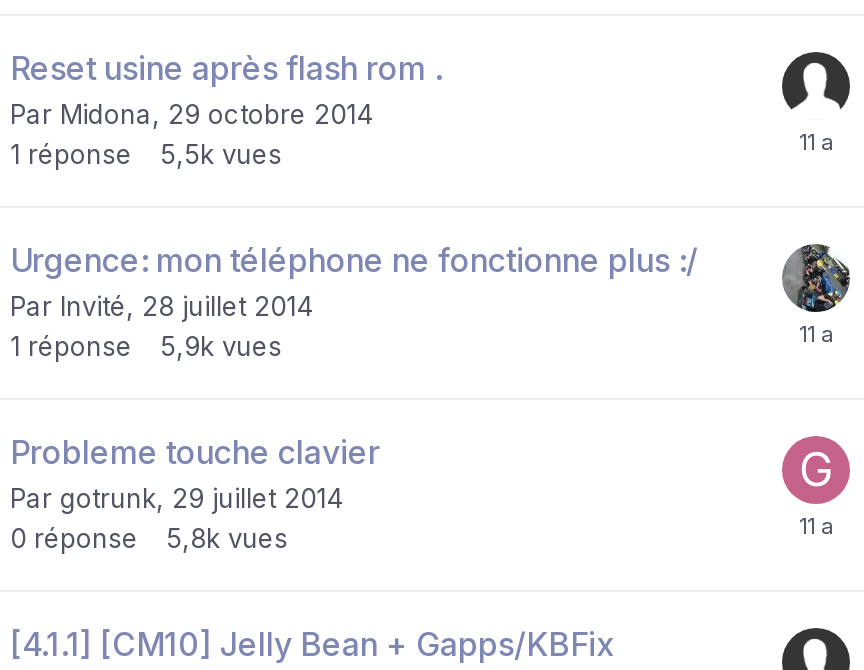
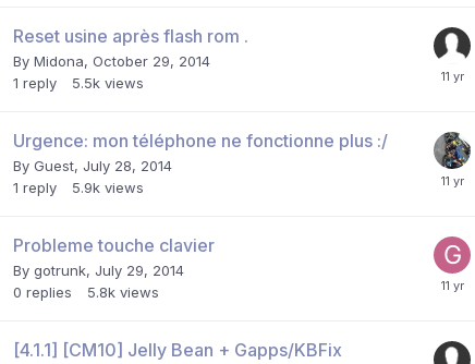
[10,97,372,169] Par Midona, 29 octobre 2014 | 1 réponse | 5,5k vues -> [13,52,210,91] By Midona, October 29, 2014 | 1 reply | 5.5k views
[10,289,312,361] Par Invité, 28 juillet 2014 | 1 réponse | 5,9k vues -> [13,156,172,196] By Guest, July 28, 2014 | 1 reply | 5.9k views
[10,481,342,553] Par gotrunk, 29 juillet 2014 | 0 réponse | 5,8k vues -> [13,261,184,300] By gotrunk, July 29, 2014 | 0 replies | 5.8k views

